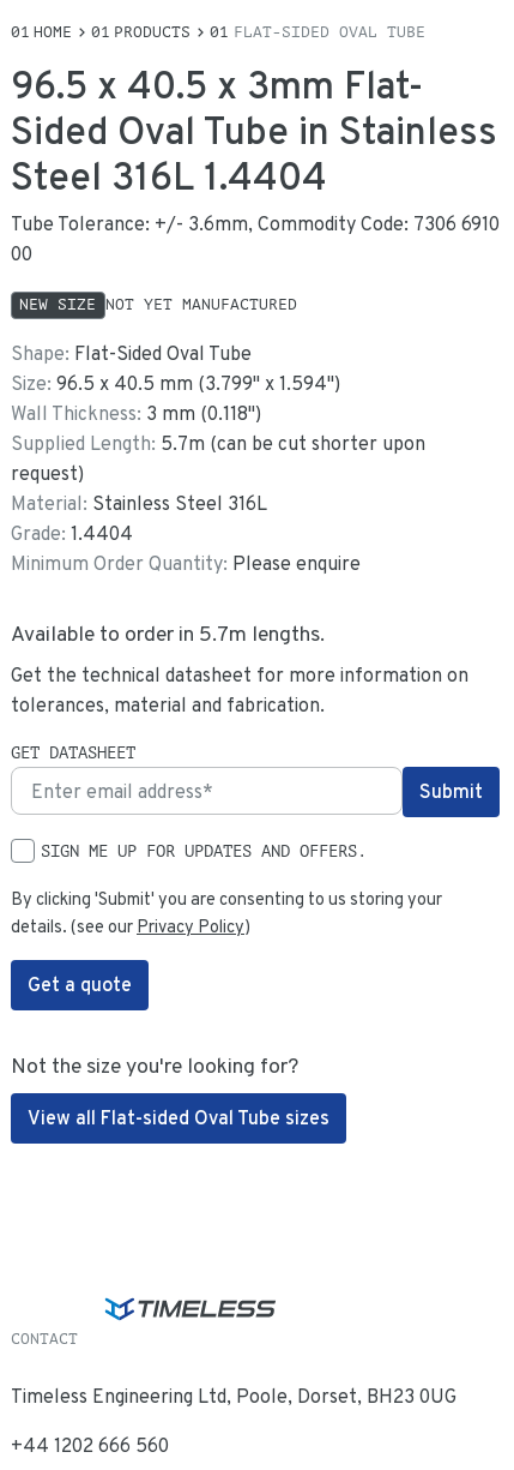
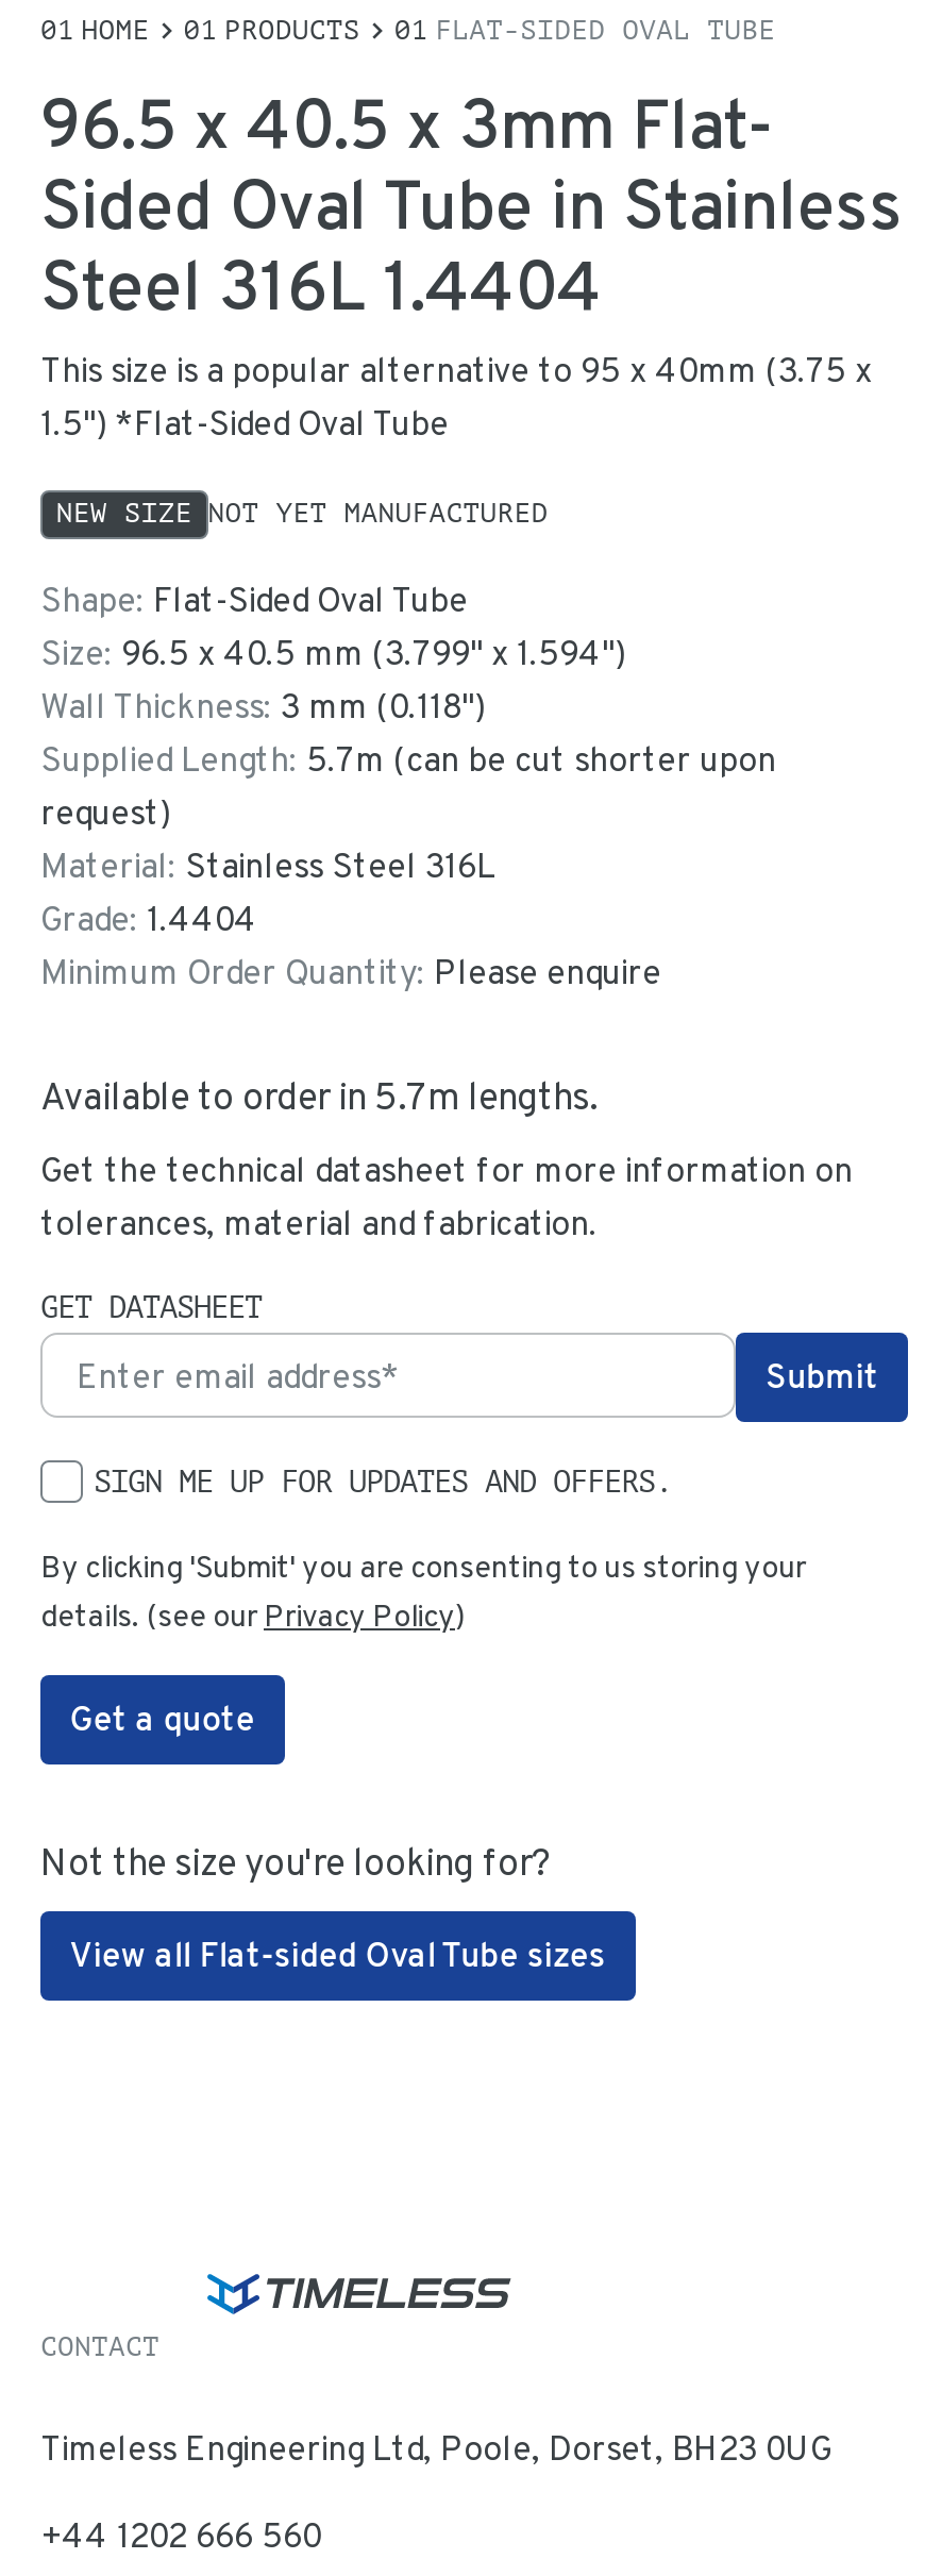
[11,211,500,266] Tube Tolerance: +/- 3.6mm, Commodity Code: 7306 6910 | 00 -> [40,348,872,446] This size is a popular alternative to 95 x 40mm (3.75 x | 1.5") *Flat-Sided Oval Tube

